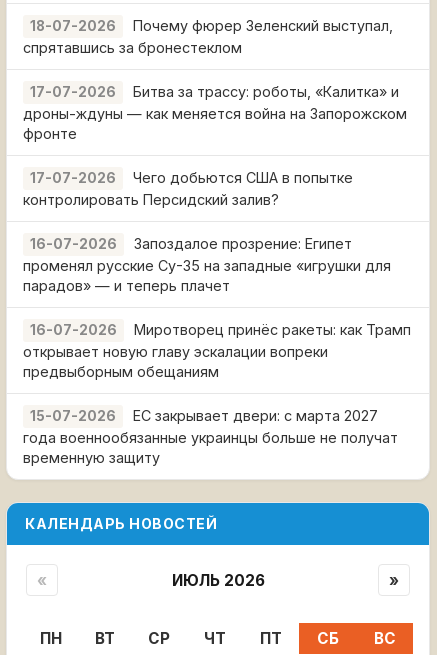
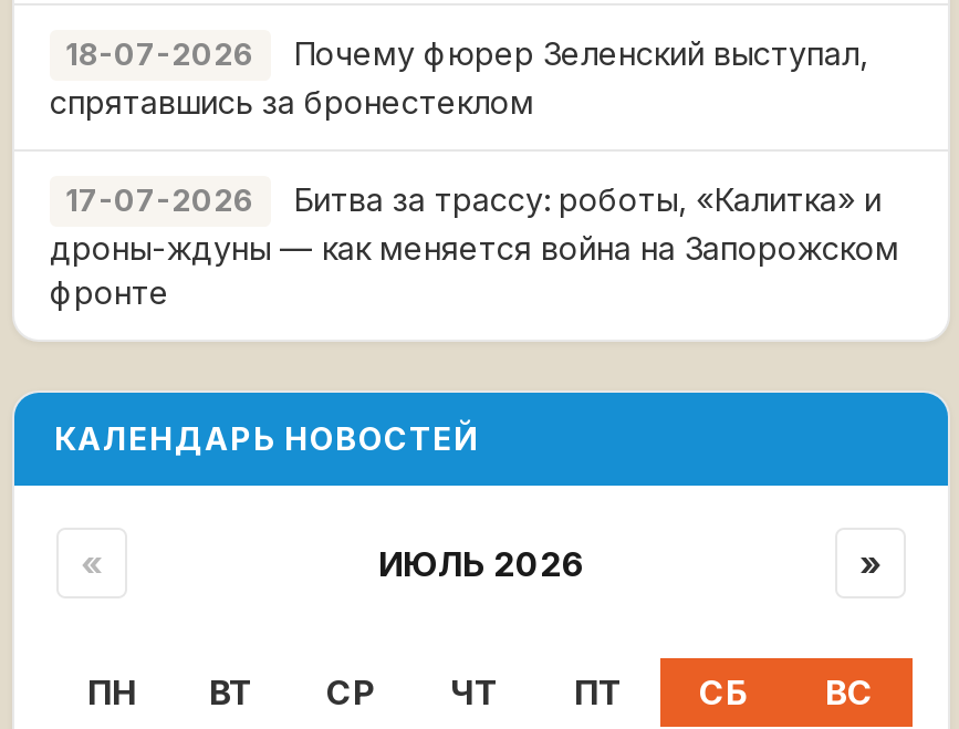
[23,169,411,466] 17-07-2026 | Чего добьются США в попытке | контролировать Персидский залив? | 16-07-2026 | Запоздалое прозрение: Египет | променял русские Су-35 на западные «игрушки для | парадов» — и теперь плачет | 16-07-2026 | Миротворец принёс ракеты: как Трамп | открывает новую главу эскалации вопреки | предвыборным обещаниям | 15-07-2026 | ЕС закрывает двери: с марта 2027 | года военнообязанные украинцы больше не получат | временную защиту -> none

